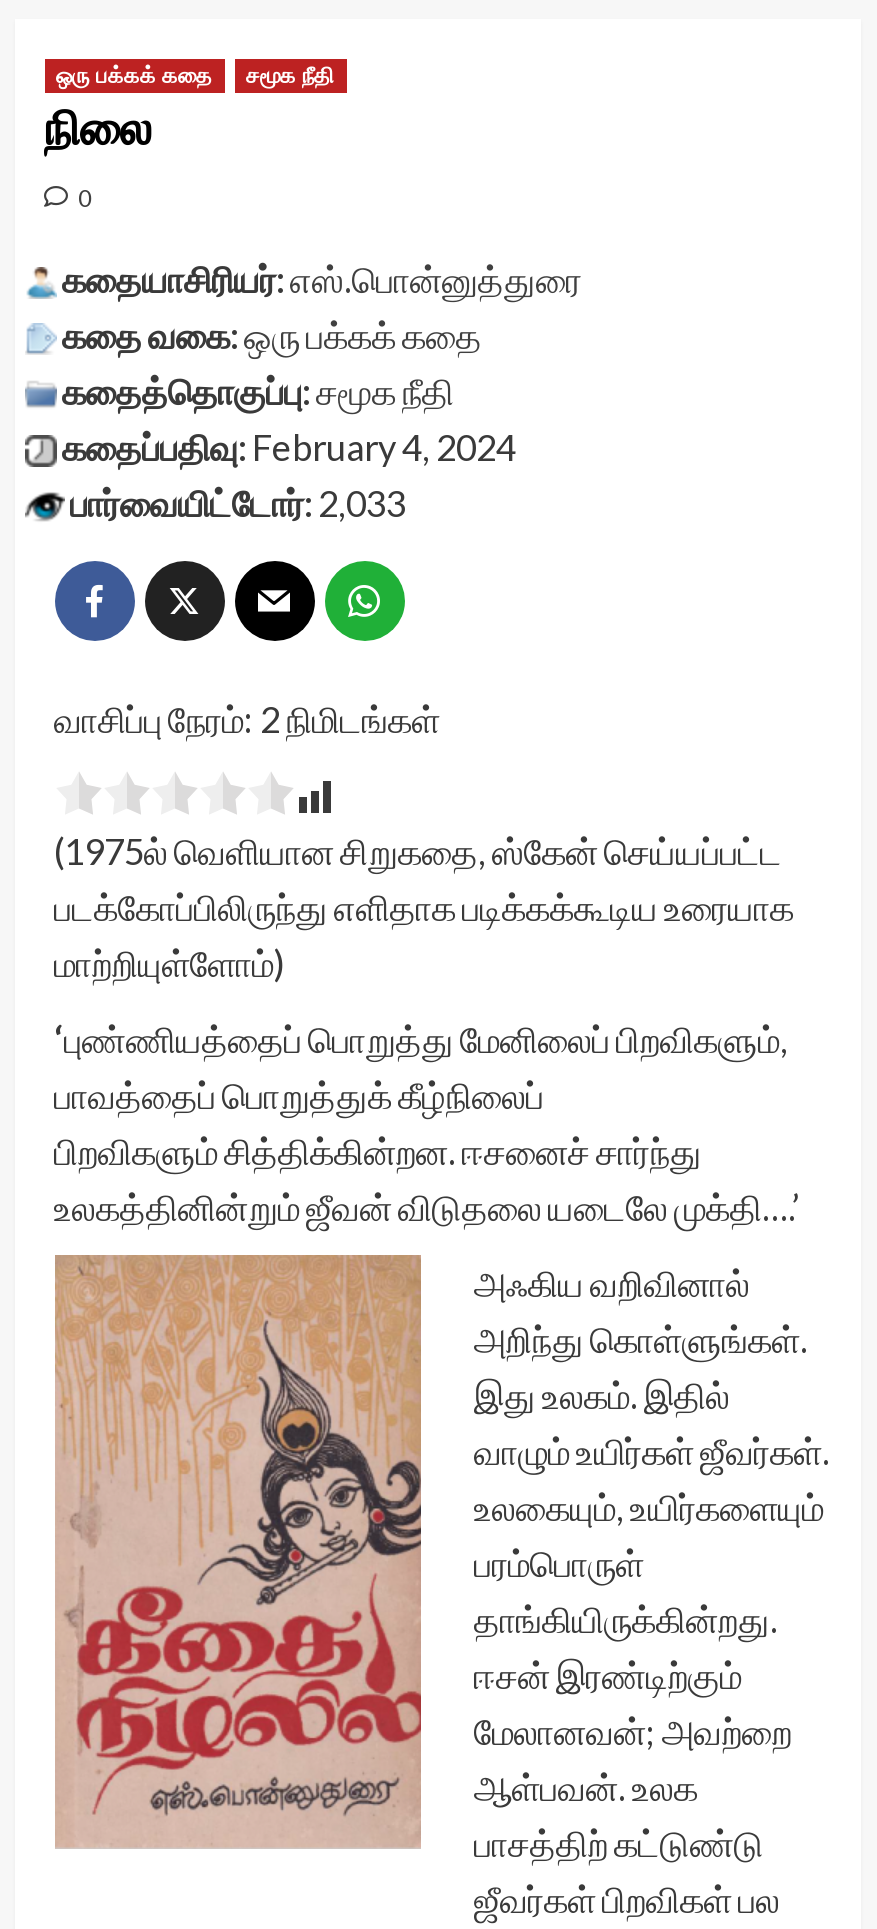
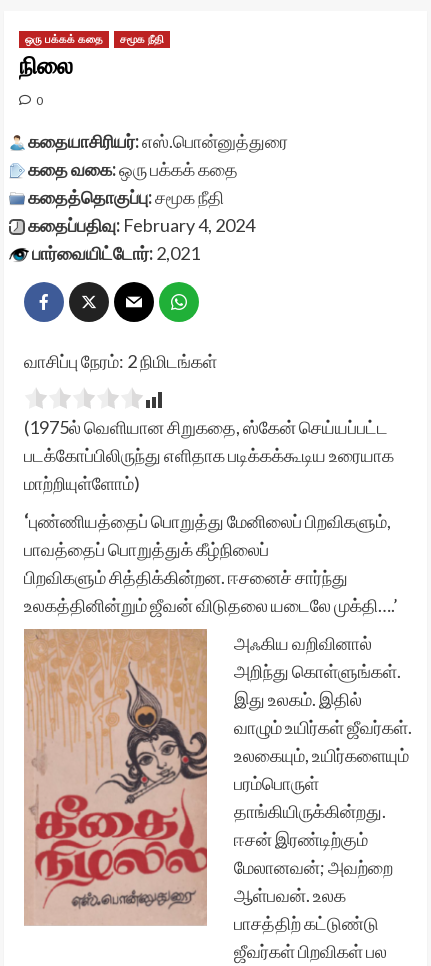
[70,481,412,525] பார்வையிட்டோர்: 2,033 -> [31,242,202,264] பார்வையிட்டோர்: 2,021

